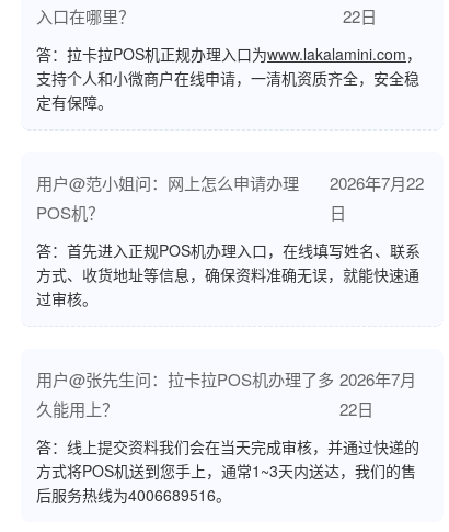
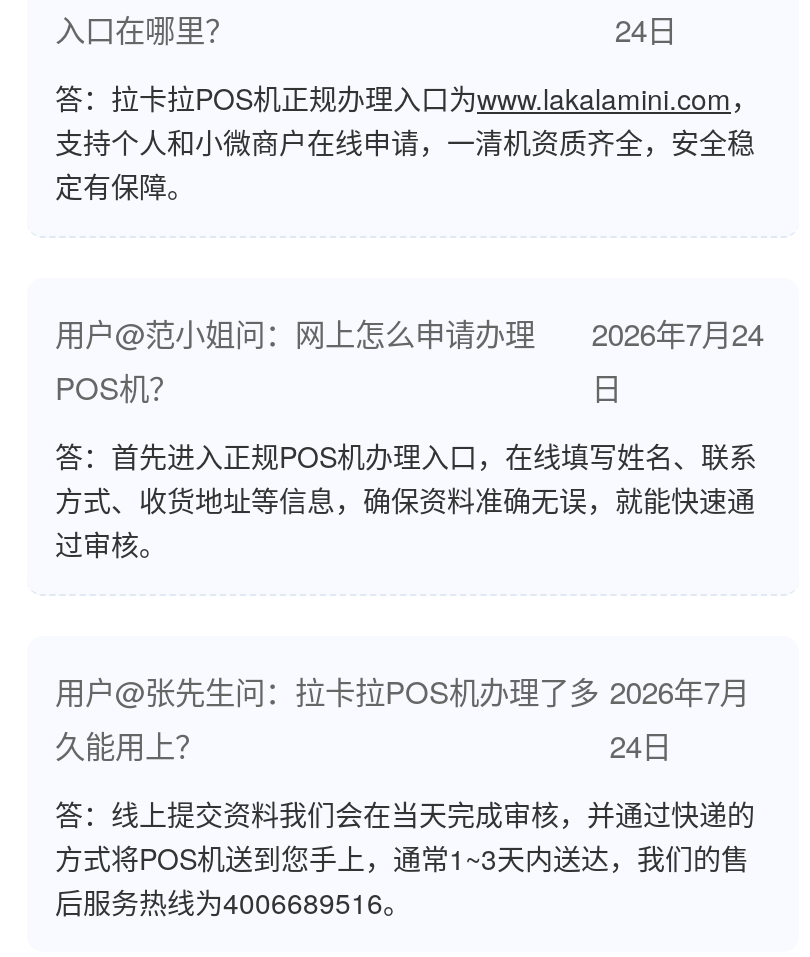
[343,4,377,27] 22日 -> [615,7,677,49] 24日
[36,171,424,194] 用户@范小姐问：网上怎么申请办理 2026年7月22 -> [55,311,764,353] 用户@范小姐问：网上怎么申请办理 2026年7月24
[340,397,374,420] 22日 -> [610,723,672,765] 24日

